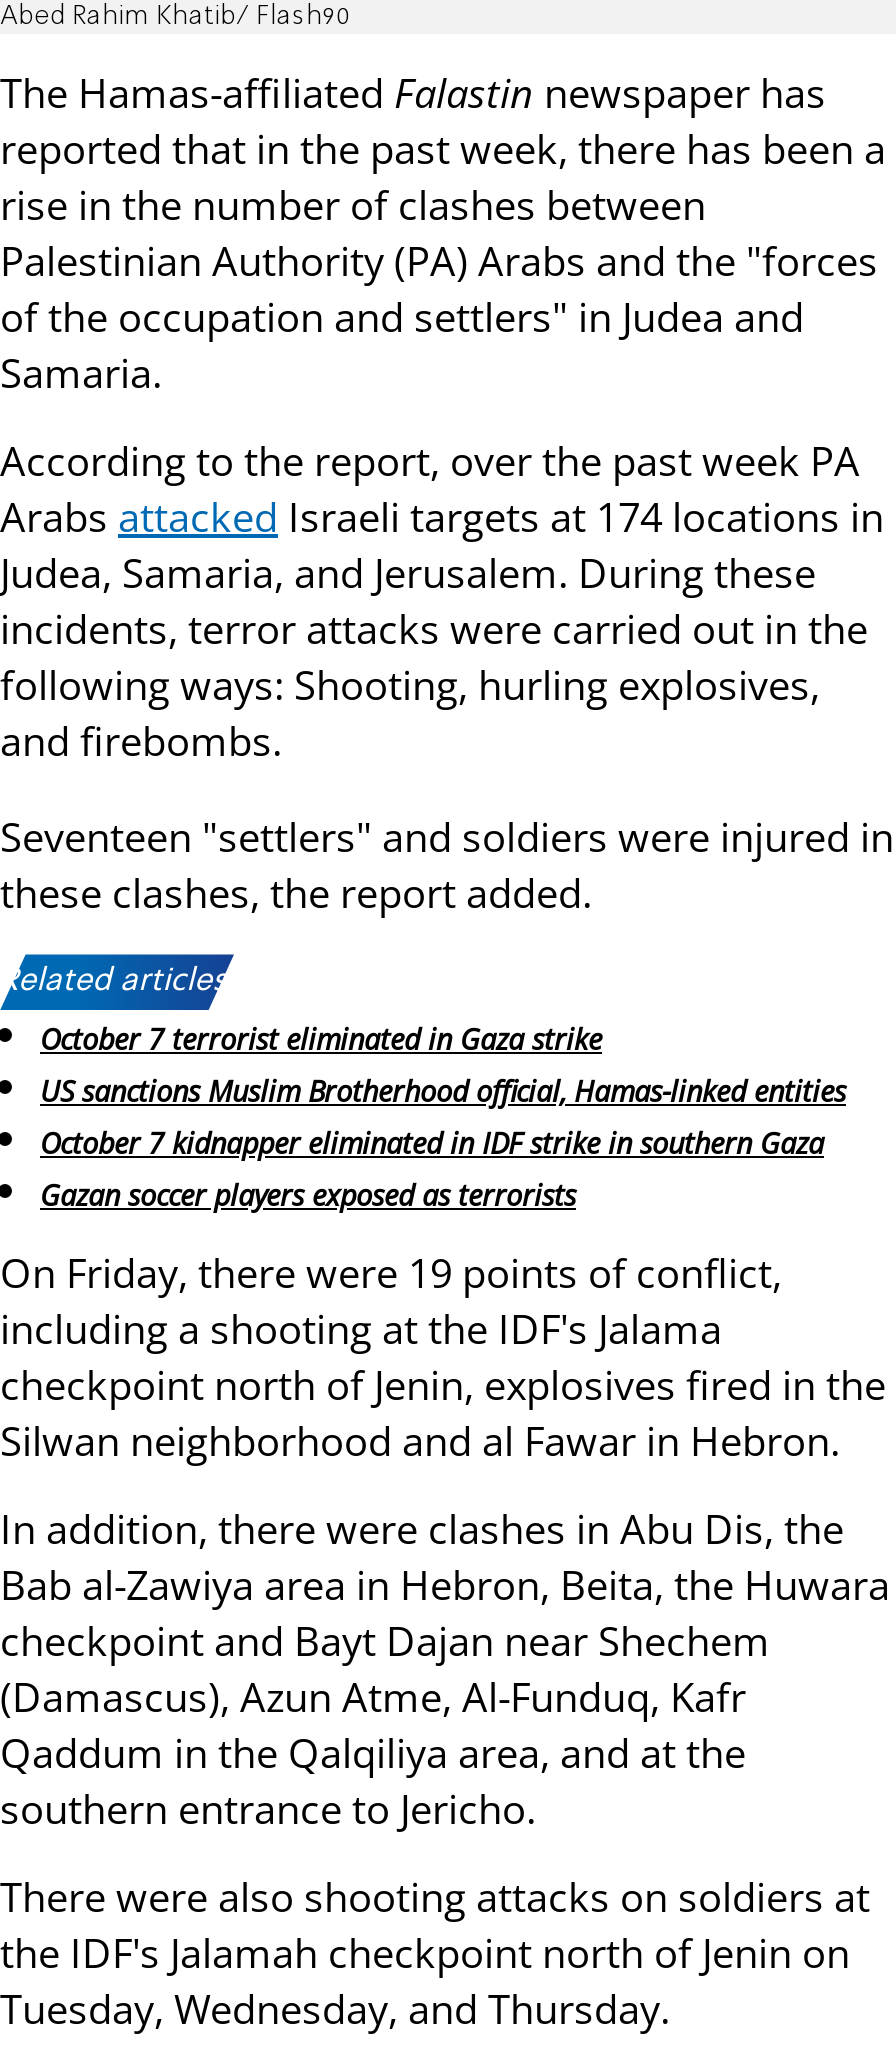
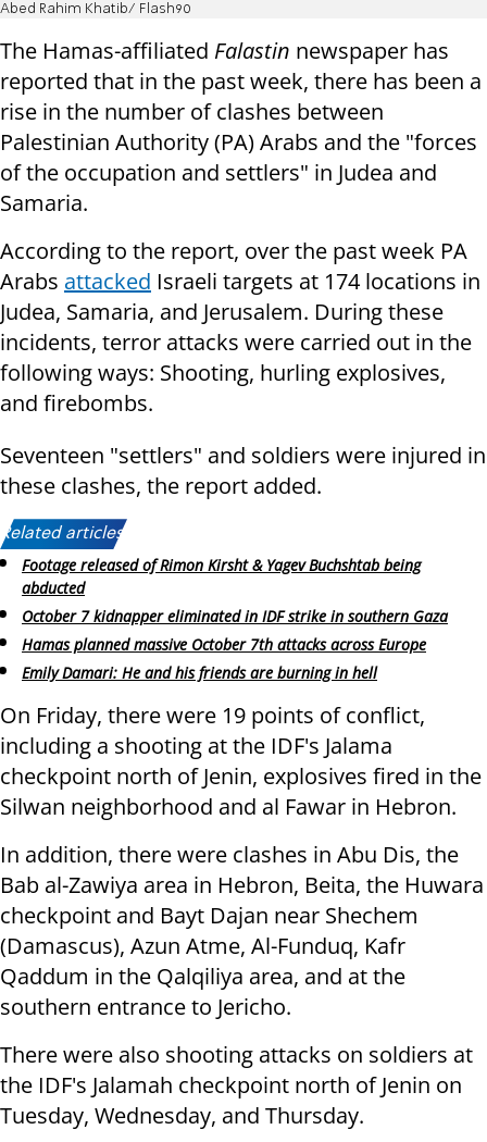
[40,1021,846,1110] October 7 terrorist eliminated in Gaza strike | US sanctions Muslim Brotherhood official, Hamas-linked entities -> [22,555,421,599] Footage released of Rimon Kirsht & Yagev Buchshtab being | abducted
[40,1175,576,1213] Gazan soccer players exposed as terrorists -> [22,634,426,683] Hamas planned massive October 7th attacks across Europe | Emily Damari: He and his friends are burning in hell

